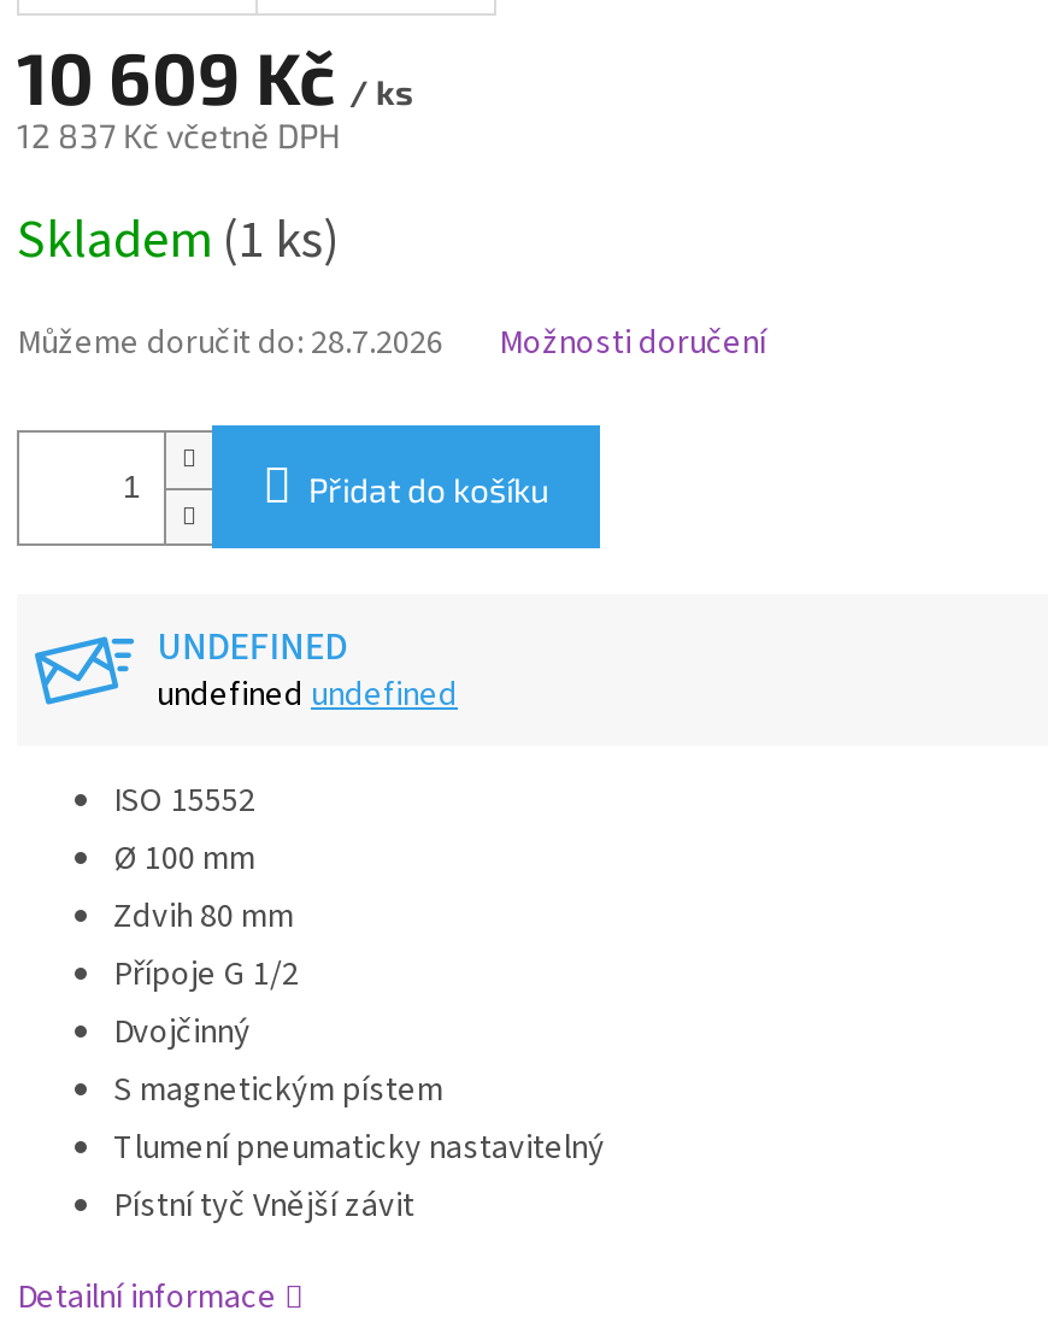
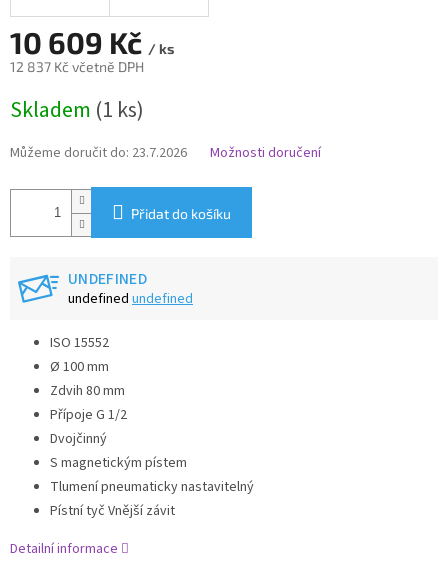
[17,320,443,369] Můžeme doručit do: 28.7.2026 -> [10,143,187,163] Můžeme doručit do: 23.7.2026

